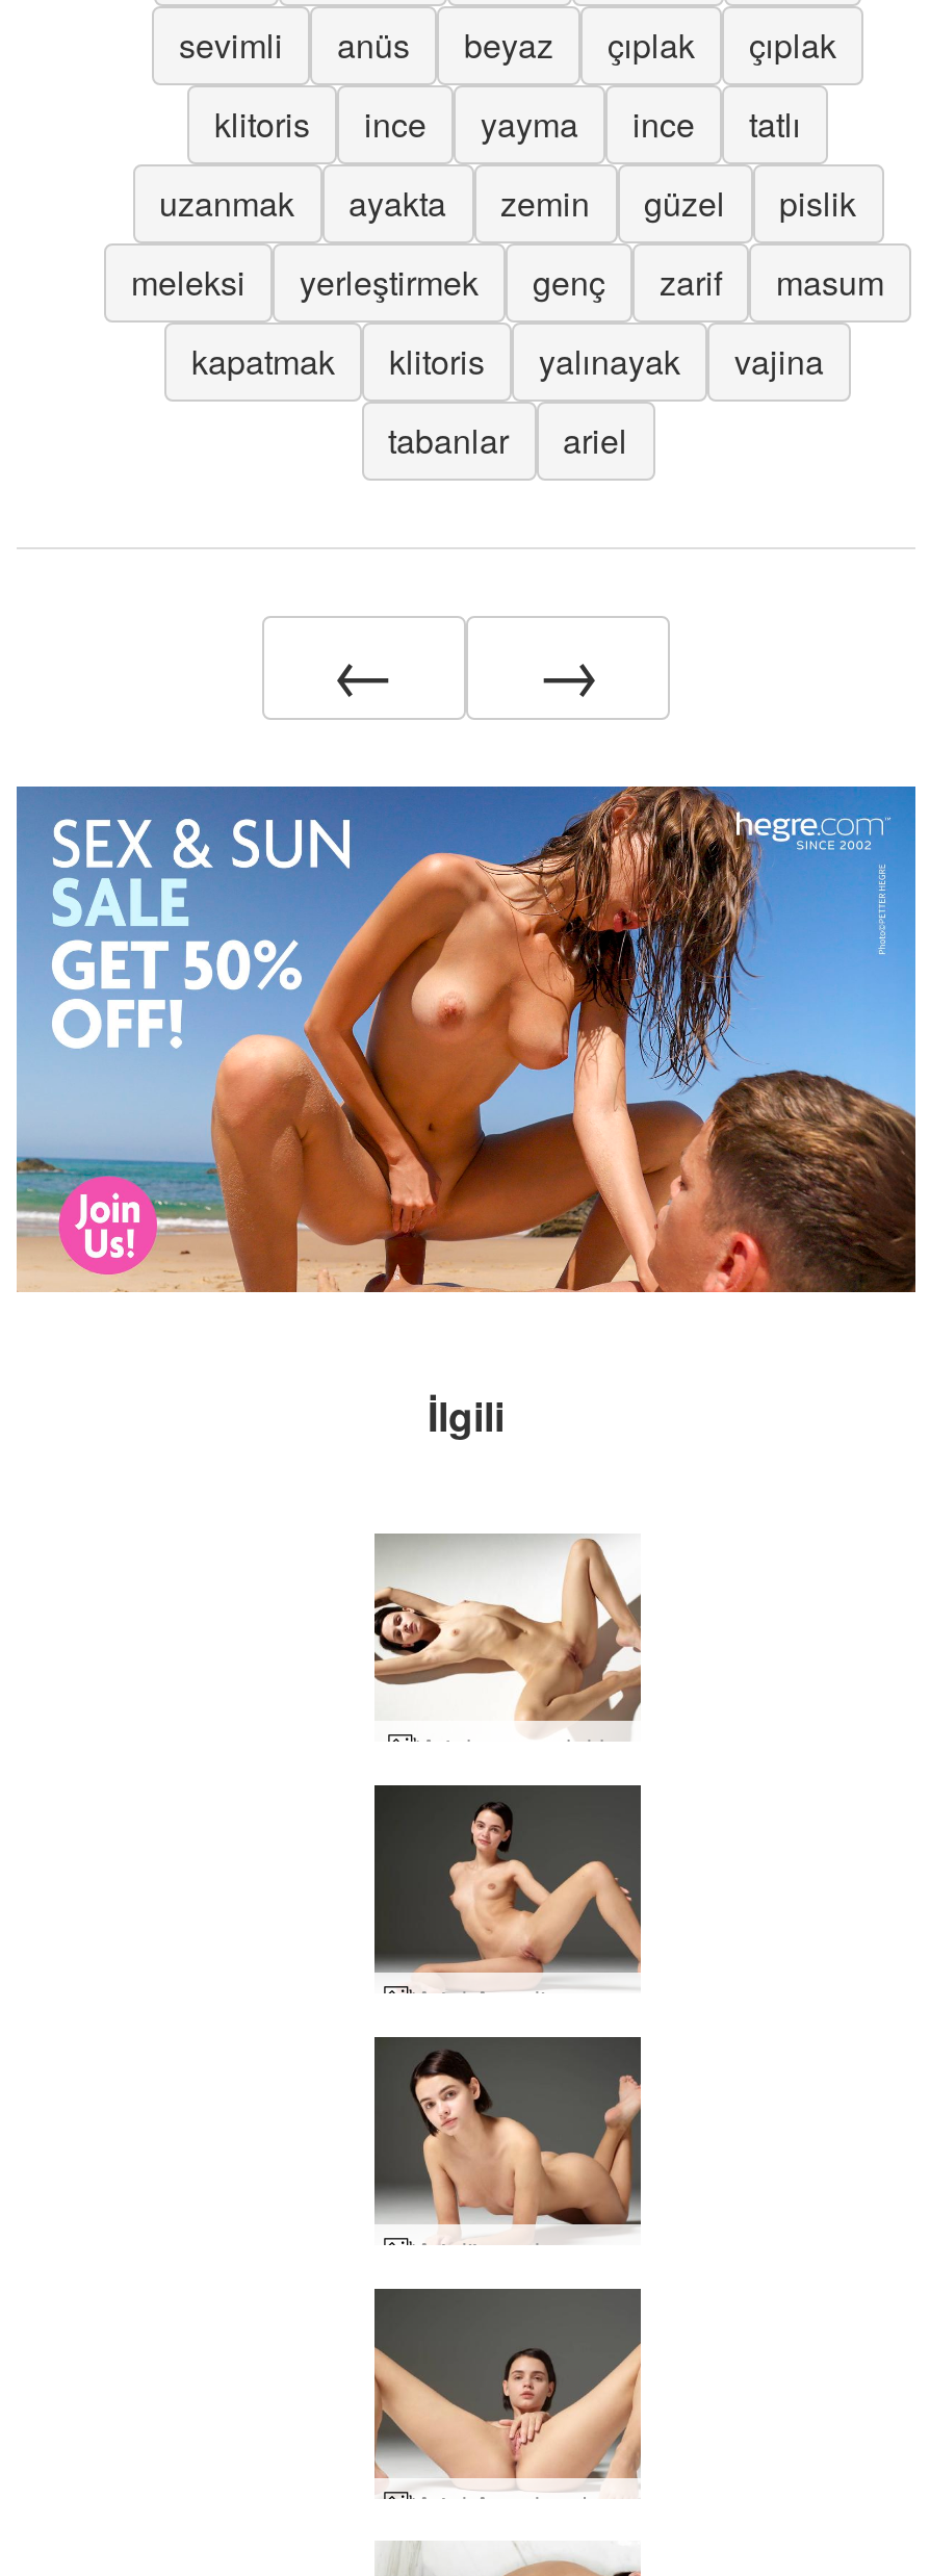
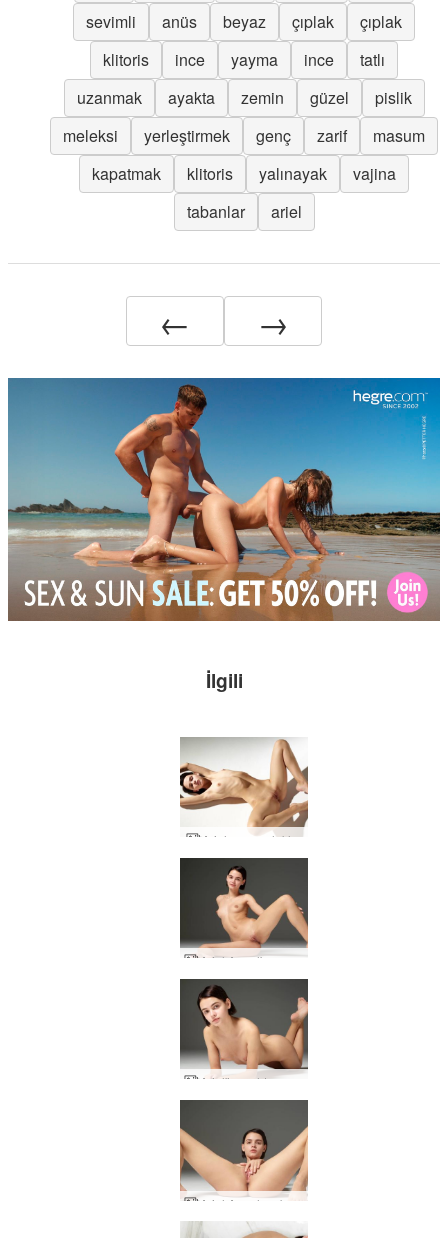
[17,784,918,1294] [image] -> [7,377,441,622] [image]

